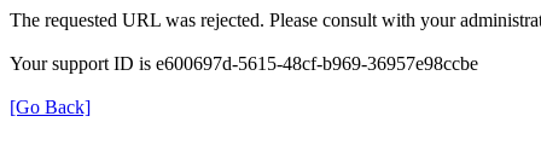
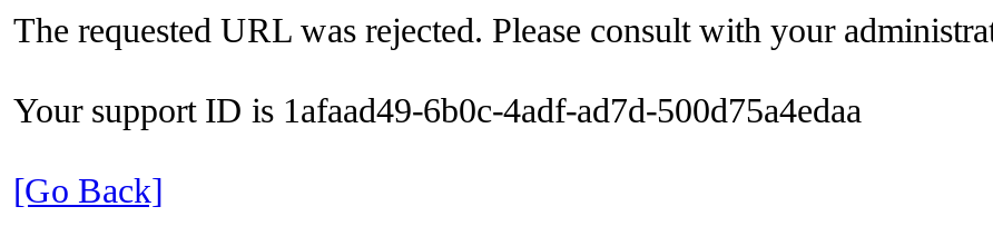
[10,53,478,74] Your support ID is e600697d-5615-48cf-b969-36957e98ccbe -> [13,91,862,129] Your support ID is 1afaad49-6b0c-4adf-ad7d-500d75a4edaa

